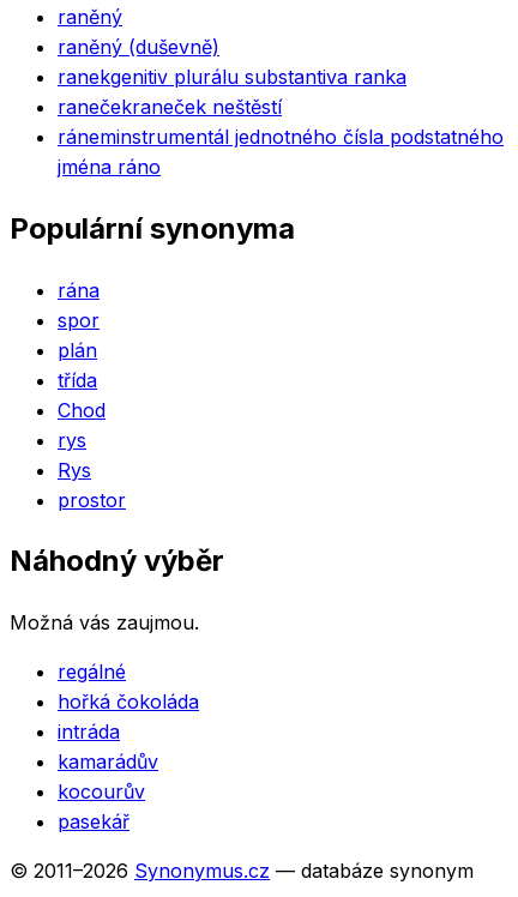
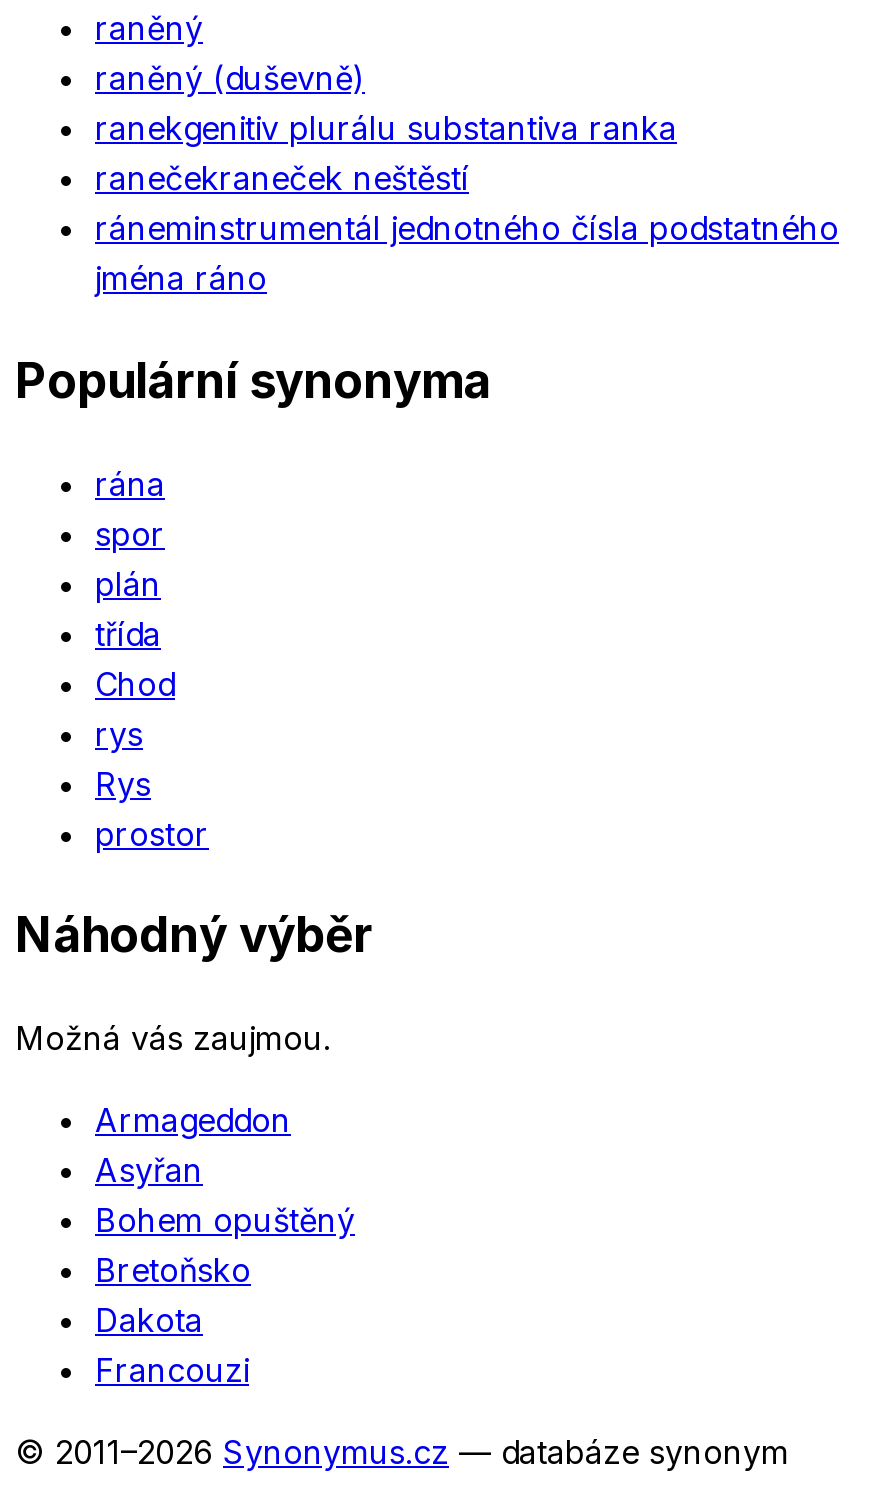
[58,660,199,834] regálné | hořká čokoláda | intráda | kamarádův | kocourův | pasekář -> [95,1101,355,1391] Armageddon | Asyřan | Bohem opuštěný | Bretoňsko | Dakota | Francouzi

